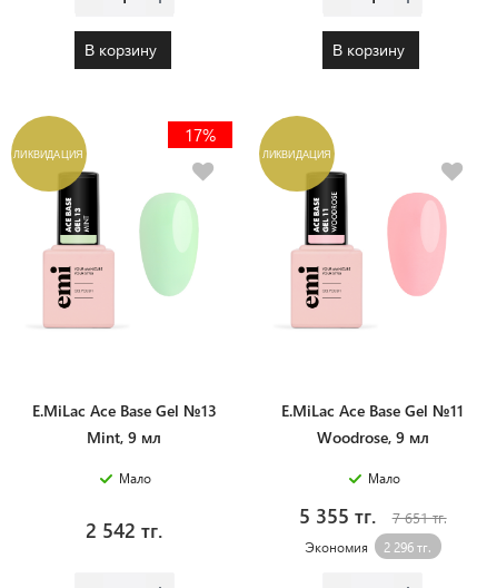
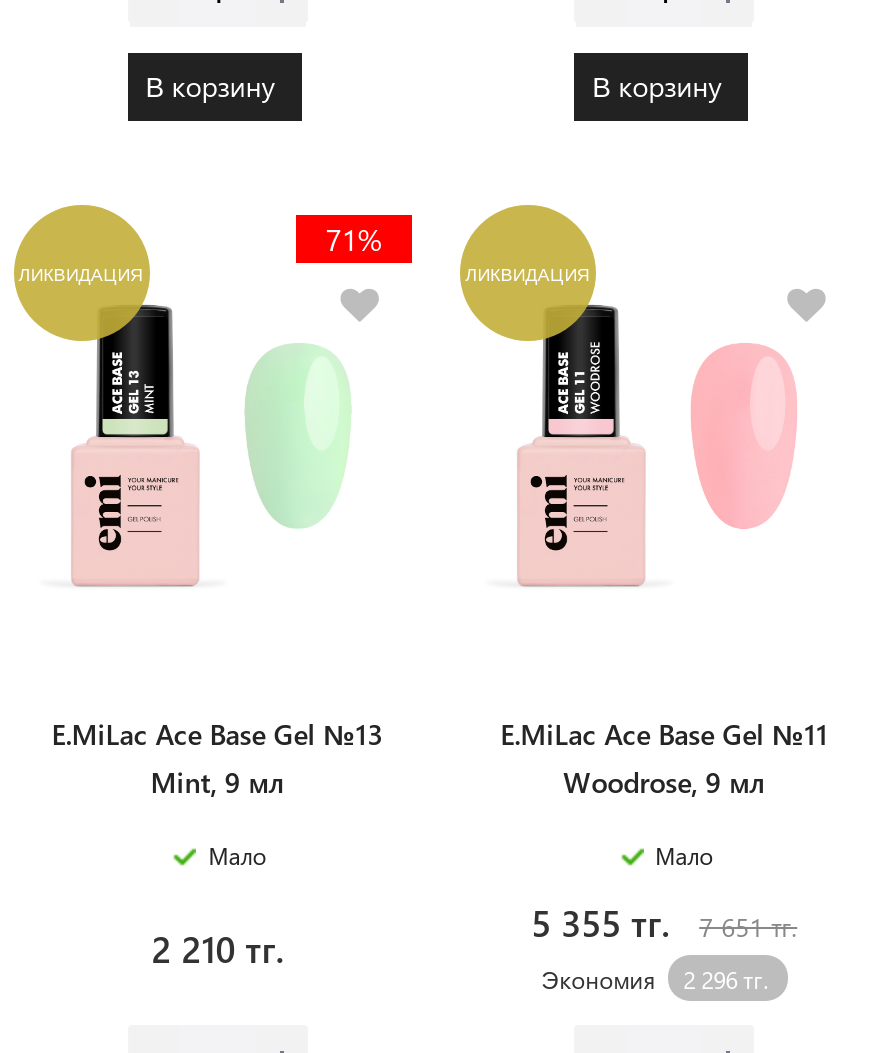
[184,123,215,146] 17% -> [325,219,381,259] 71%
[86,517,163,544] 2 542 тг. -> [151,925,283,973] 2 210 тг.

